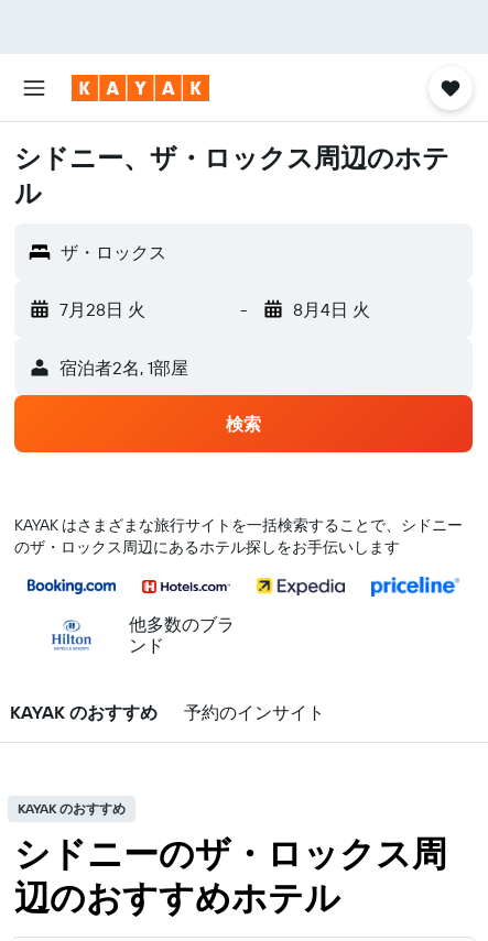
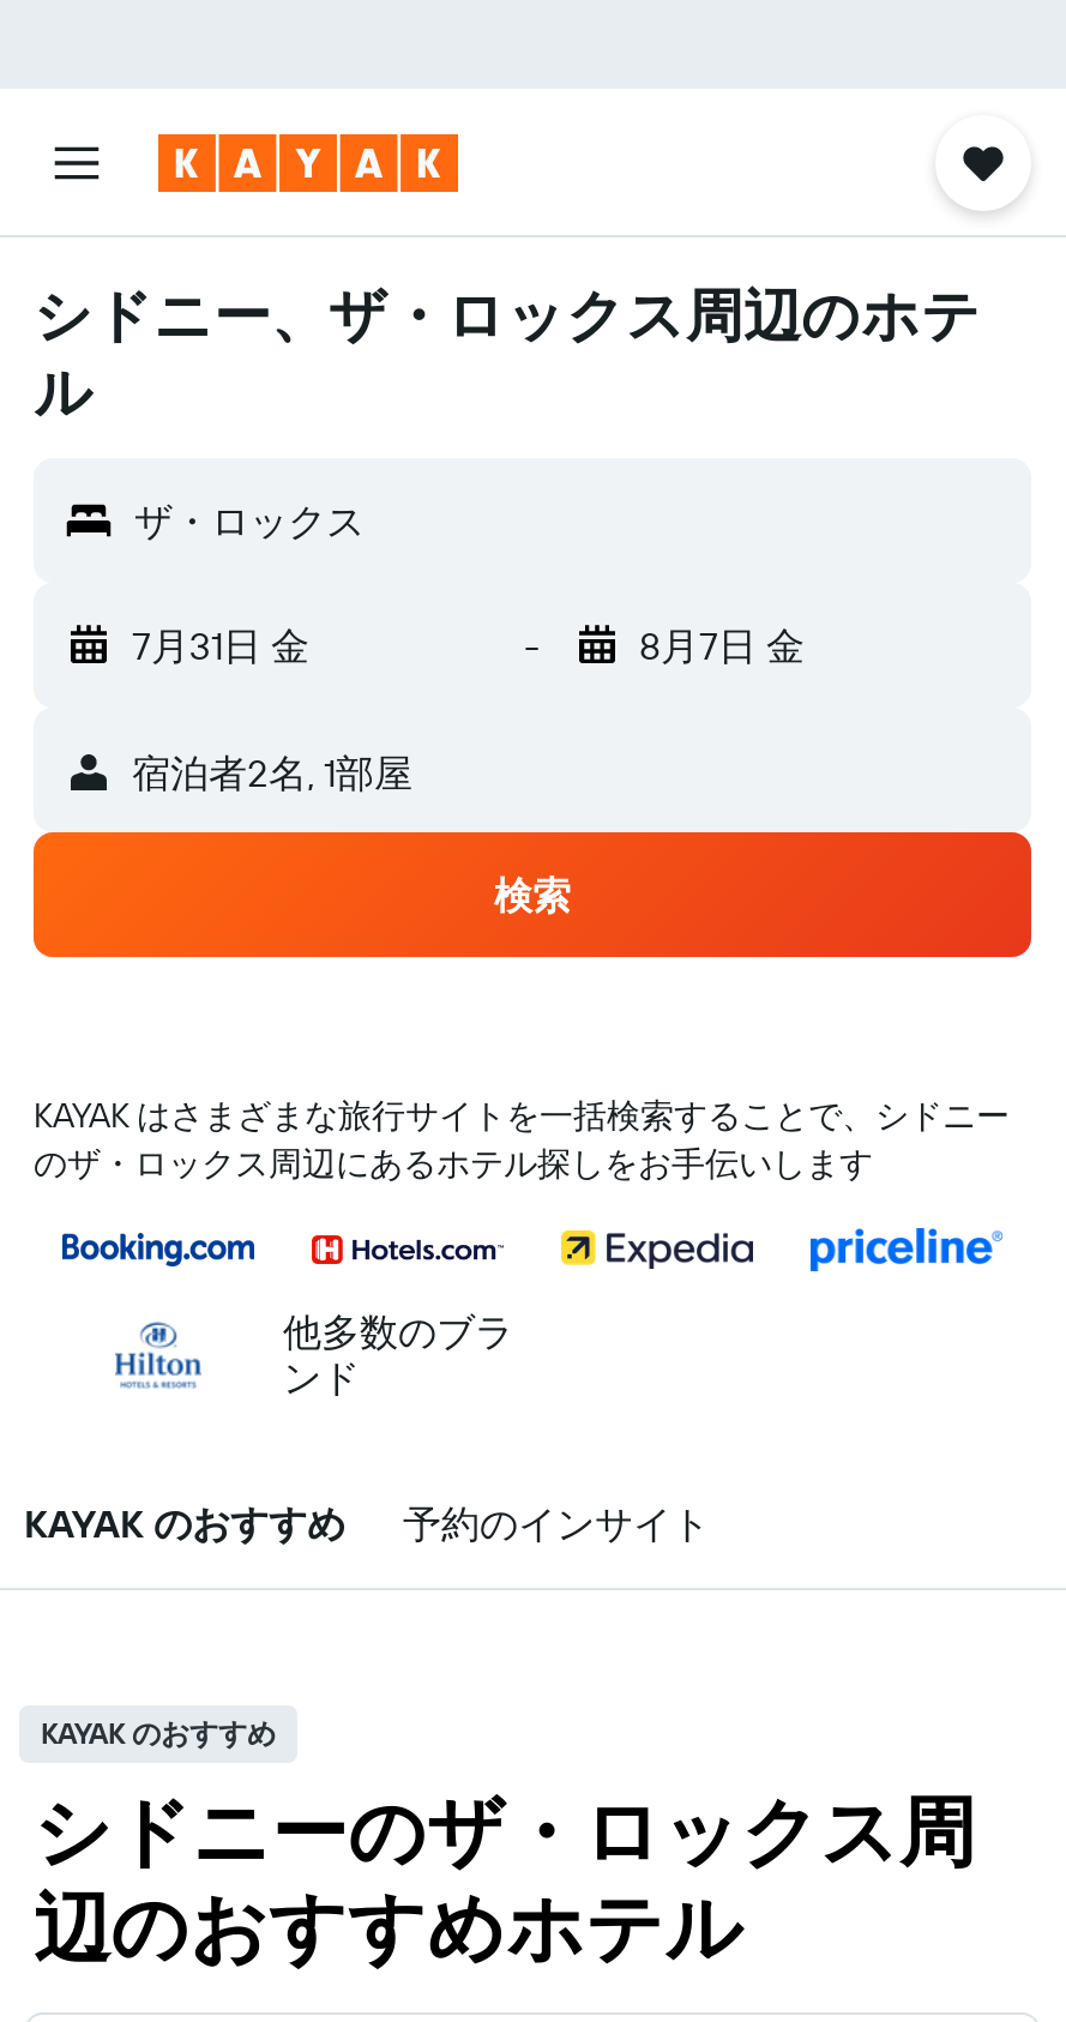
[59,298,145,320] 7月28日 火 -> [132,621,309,669] 7月31日 金
[292,298,370,320] 8月4日 火 -> [639,621,805,669] 8月7日 金

